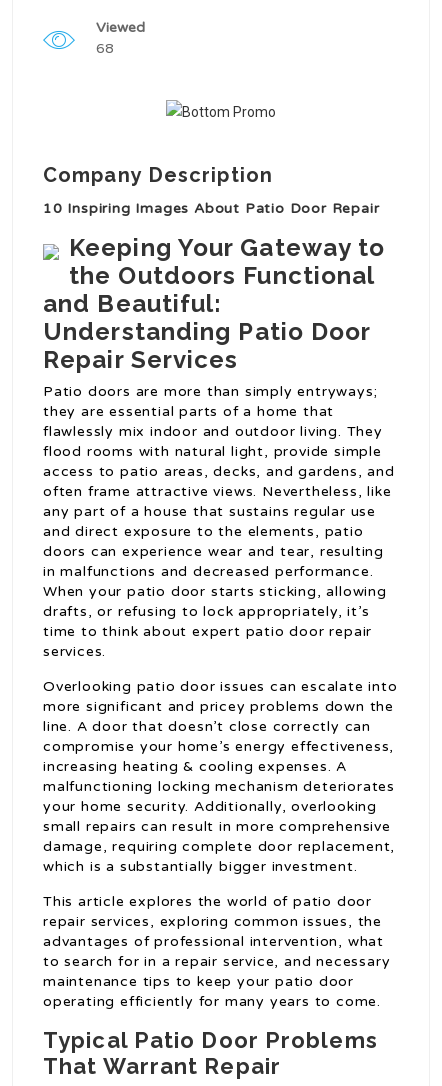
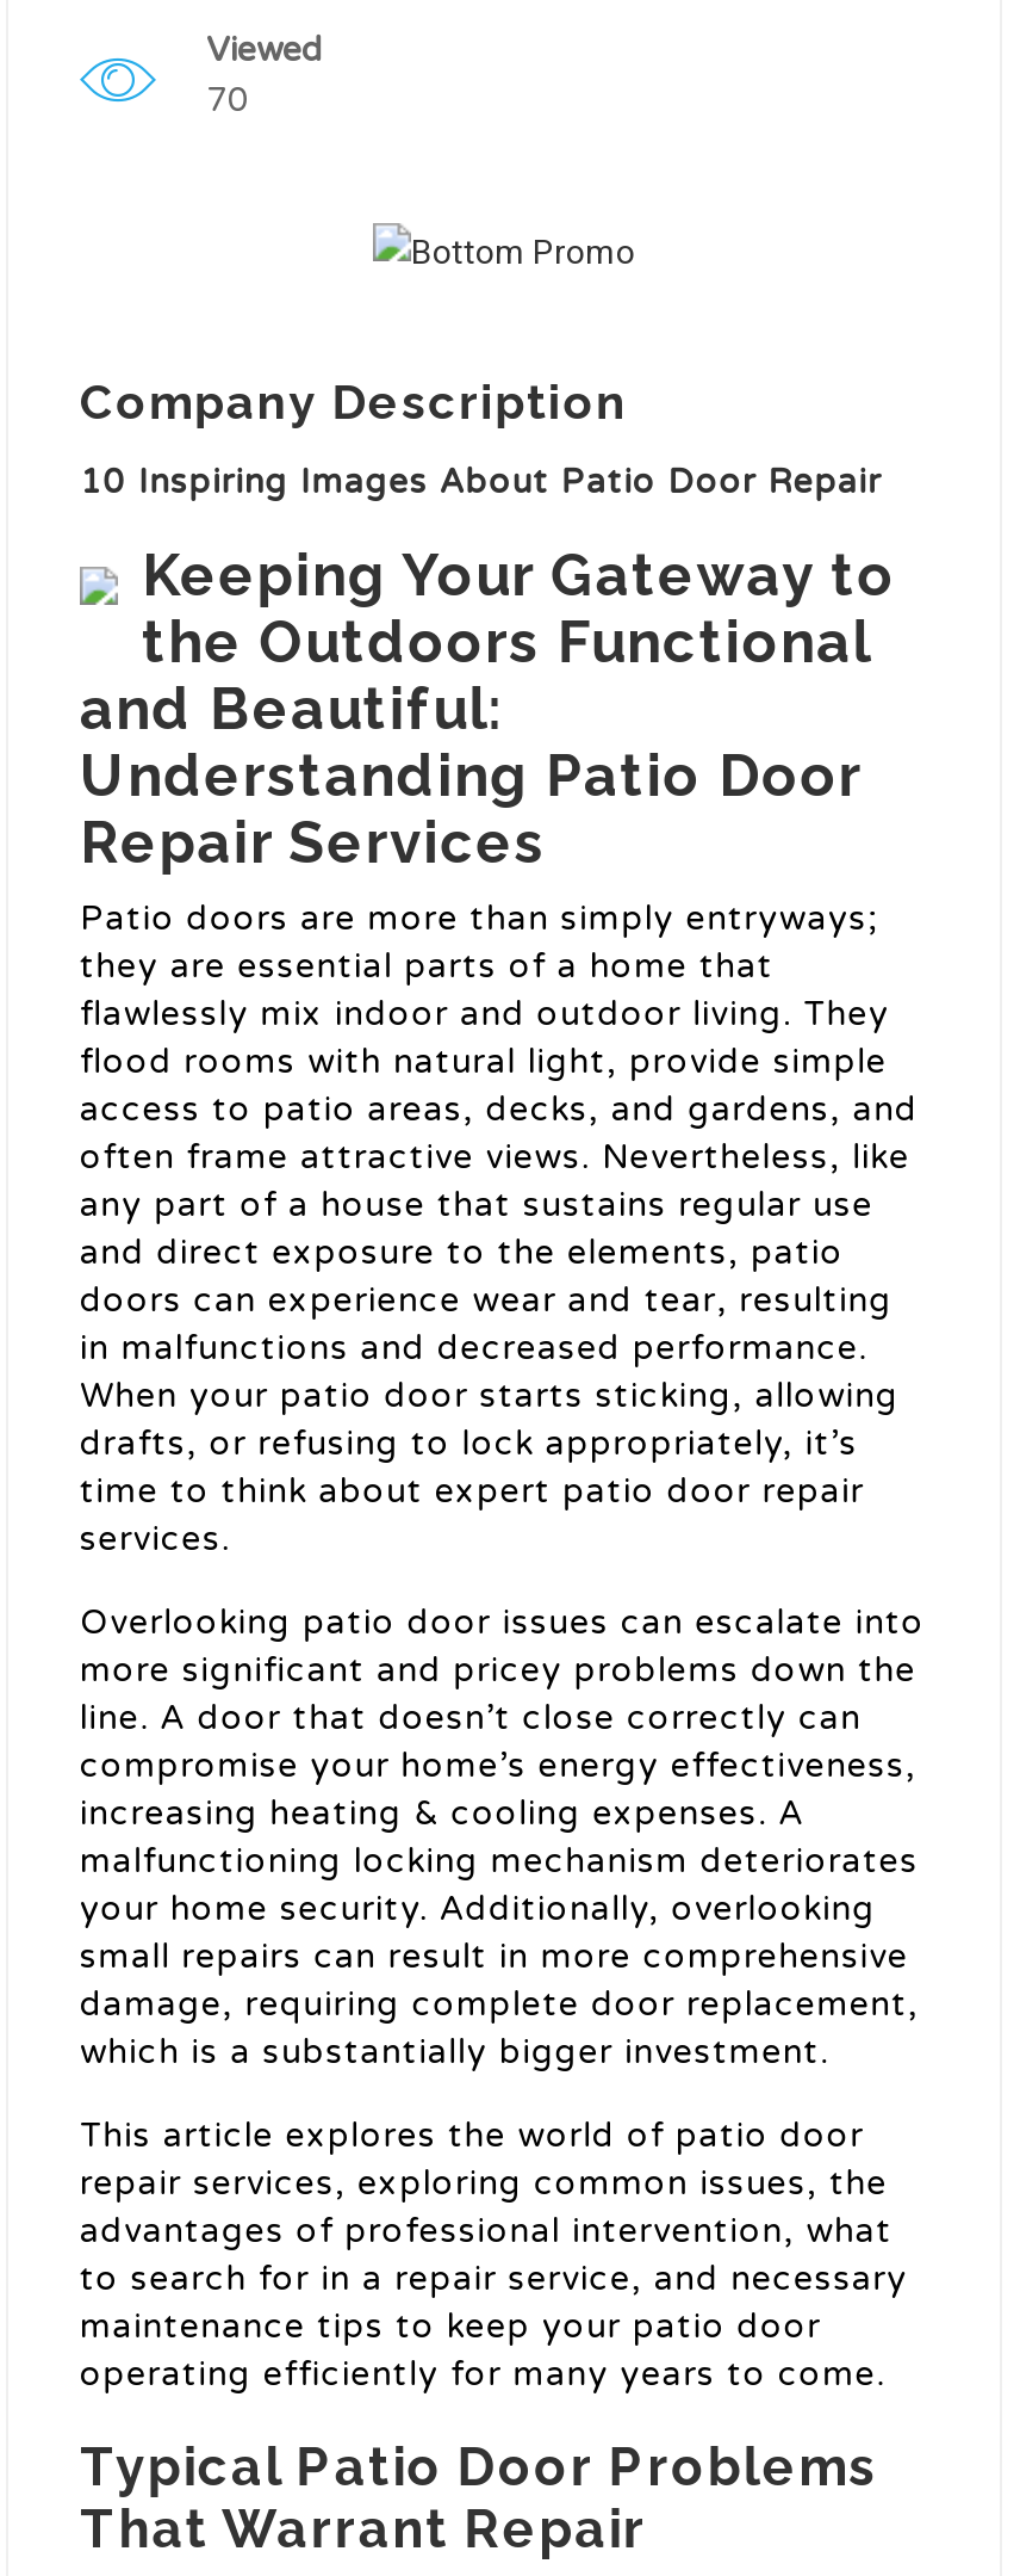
[96,40,114,57] 68 -> [206,80,249,121] 70

